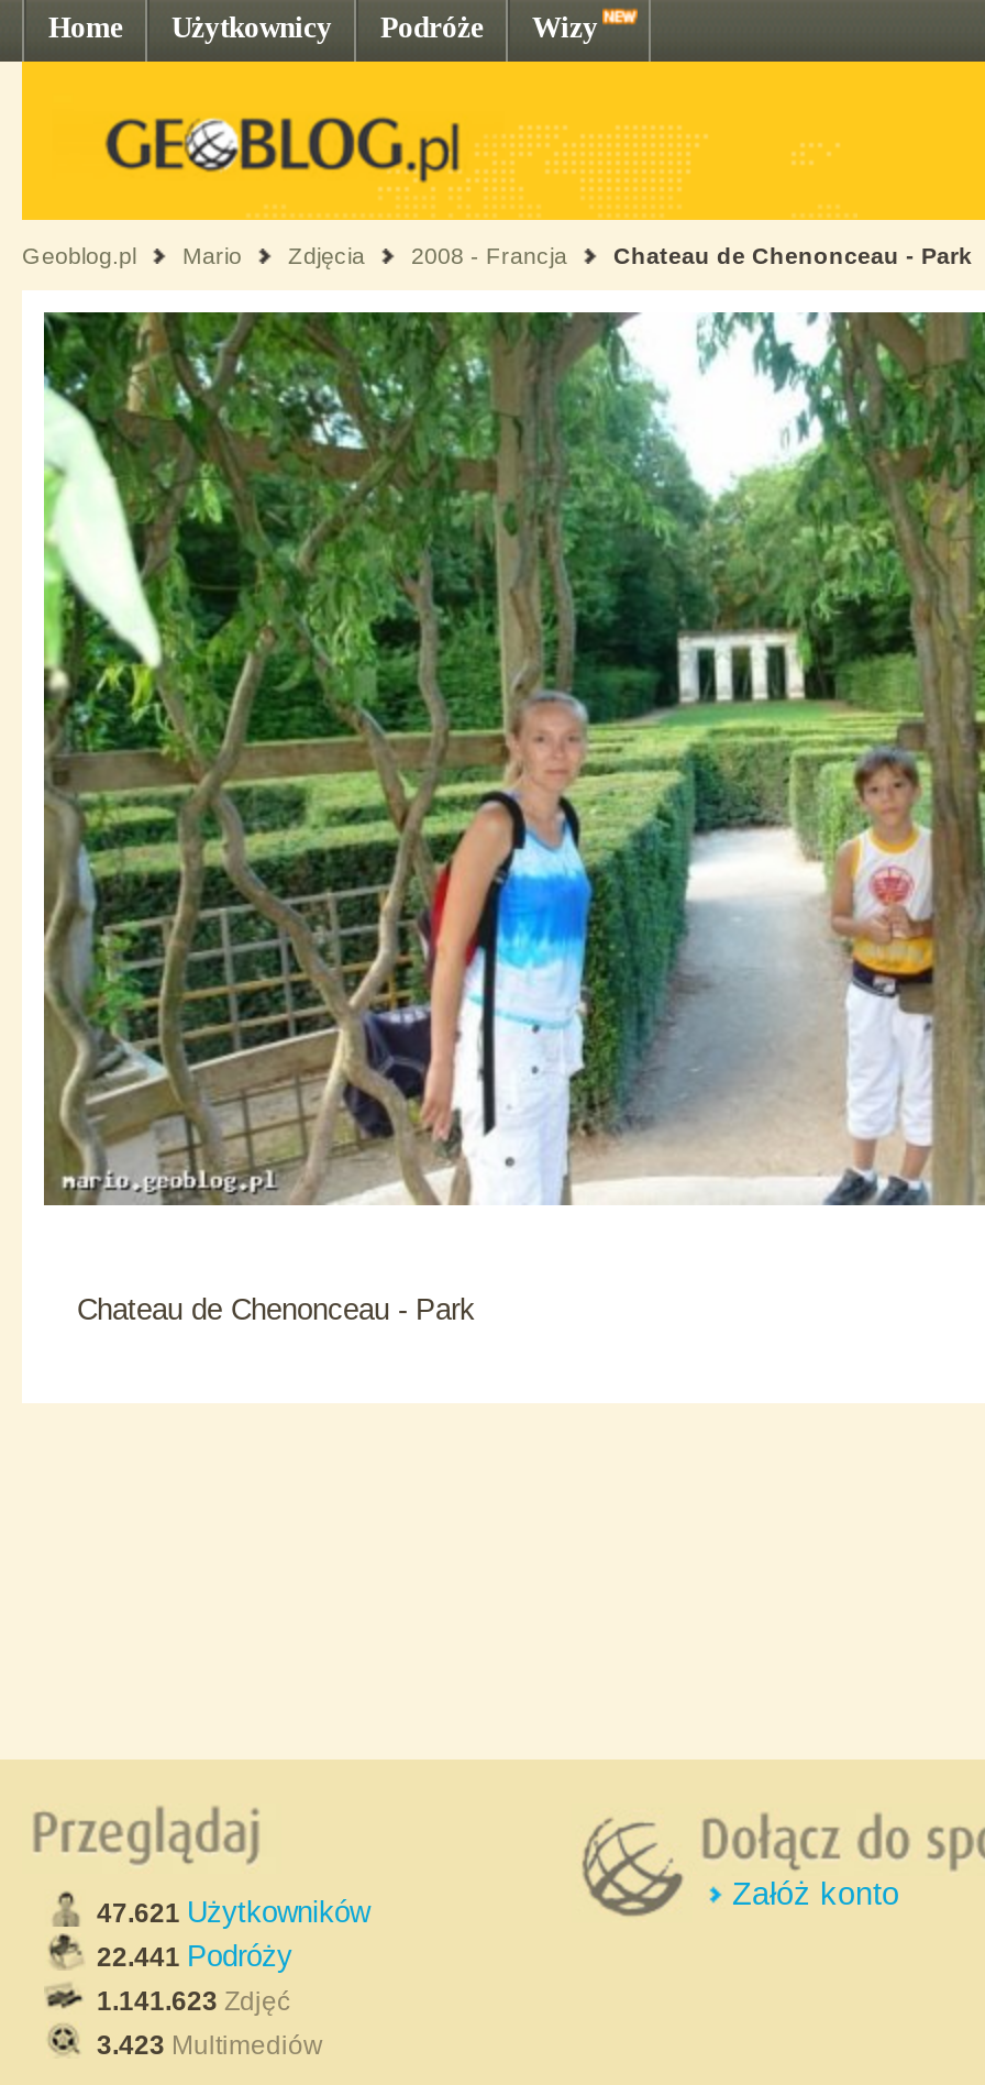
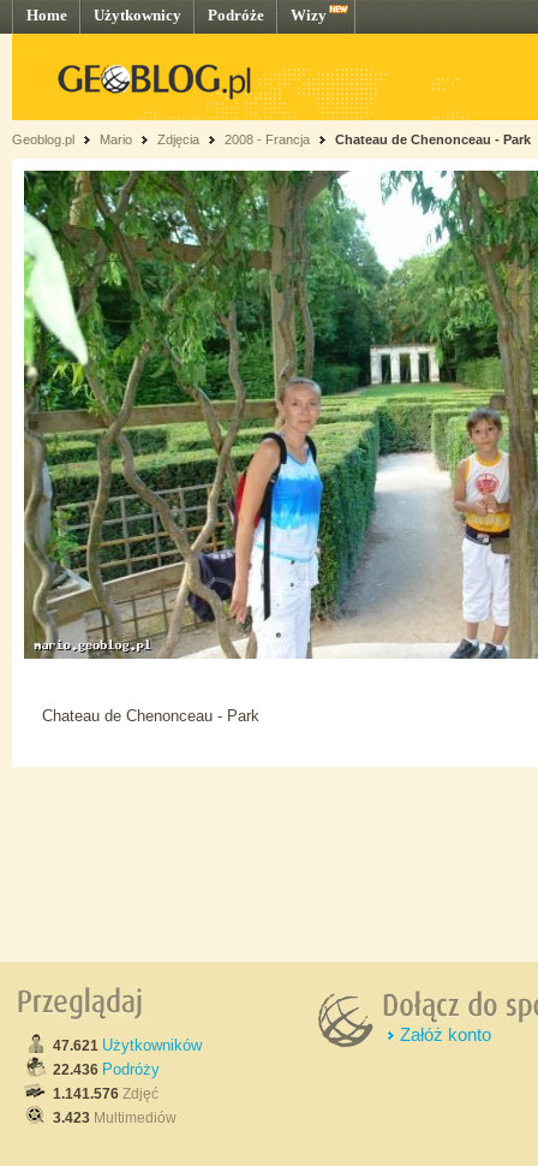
[97,1940,292,1973] 22.441 Podróży -> [53,1060,160,1078] 22.436 Podróży
[97,1986,290,2017] 1.141.623 Zdjęć -> [53,1085,159,1102] 1.141.576 Zdjęć

